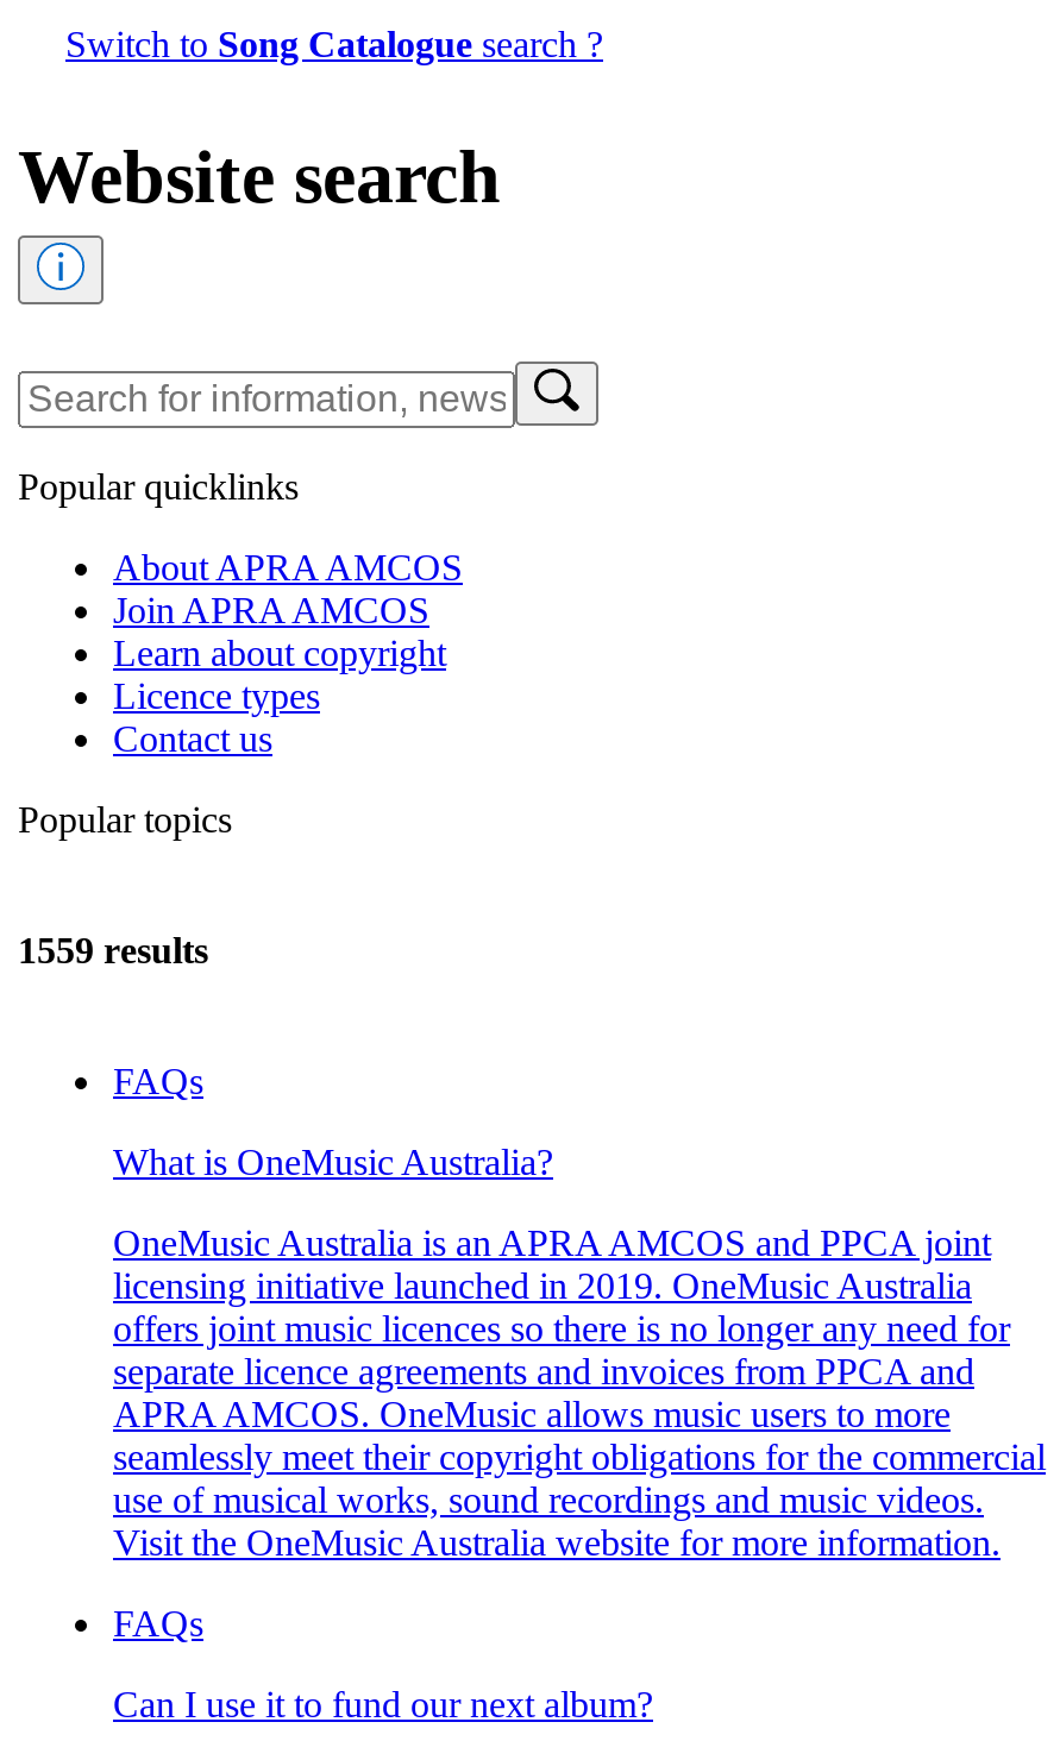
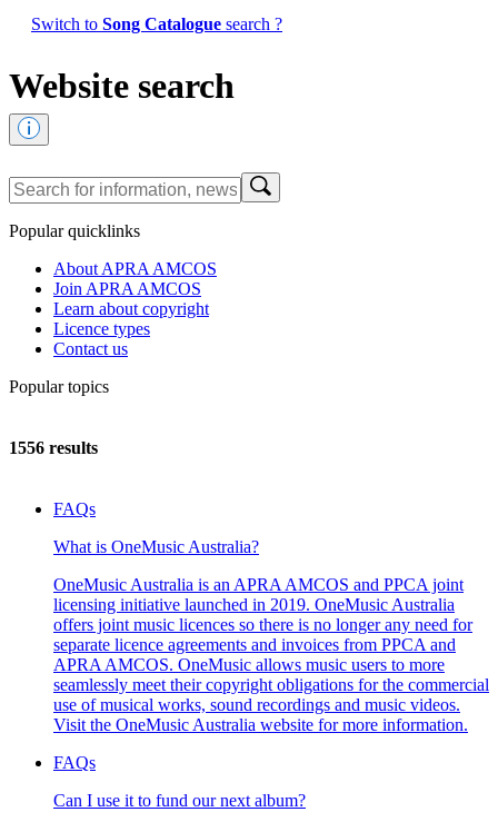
[18,930,208,971] 1559 results -> [9,438,98,457] 1556 results

